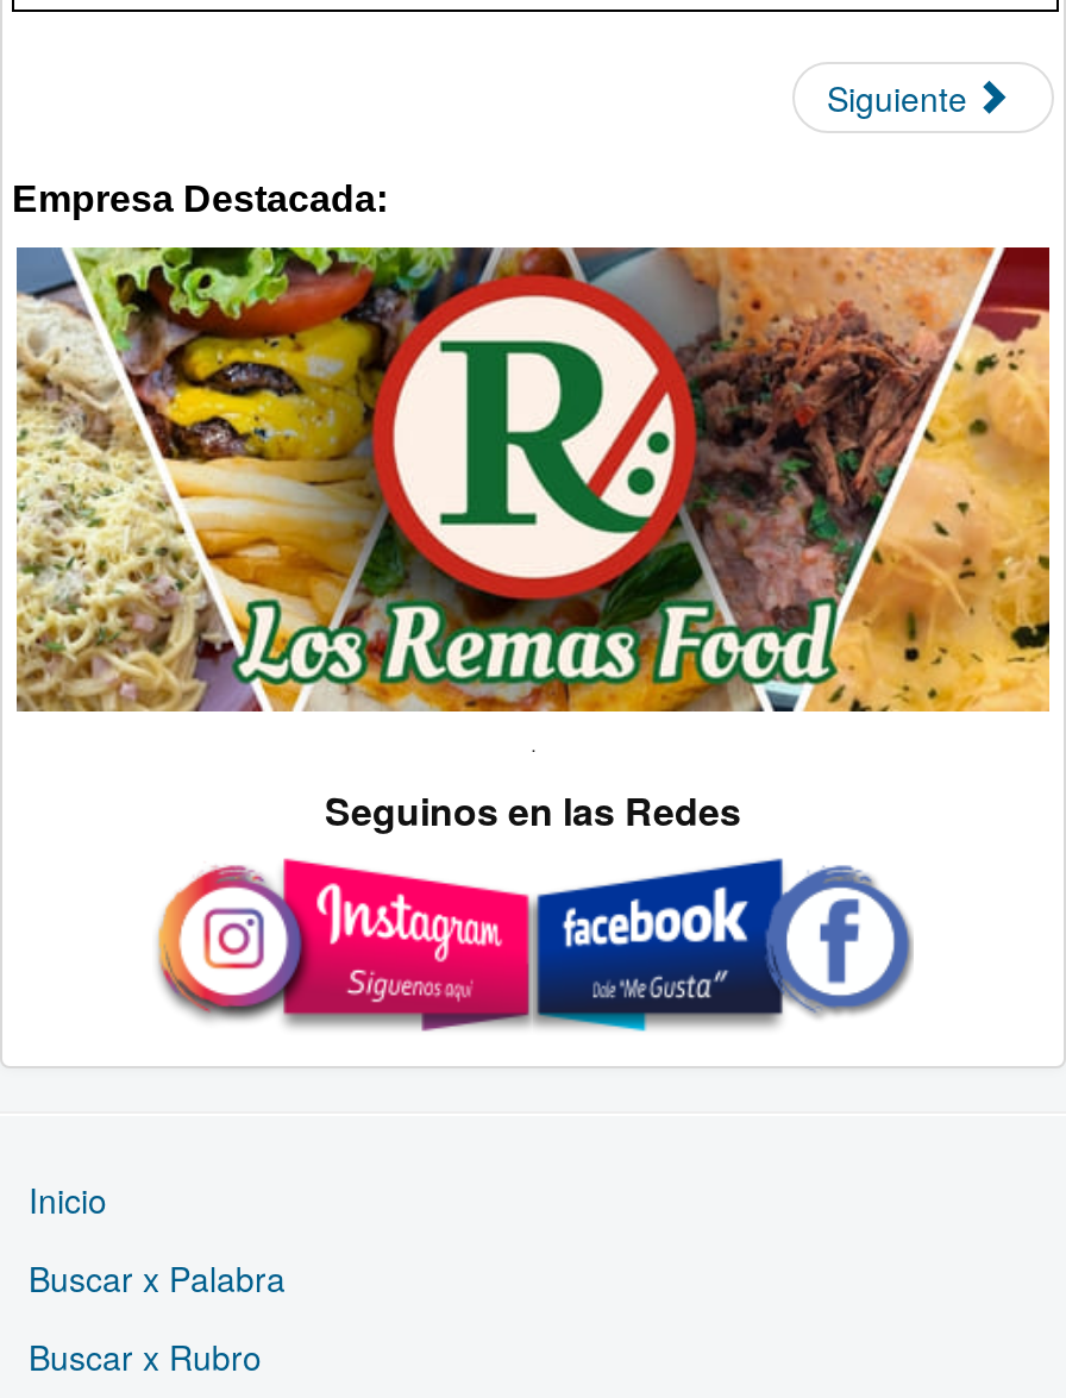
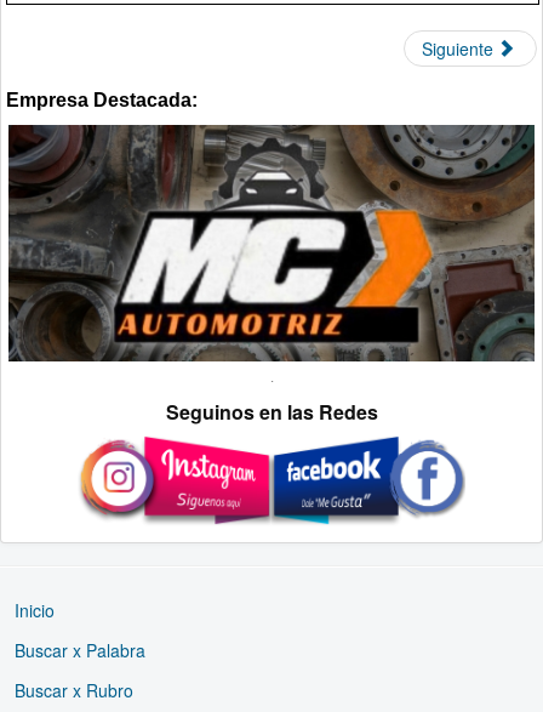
[14,245,1052,714] [image] -> [7,124,536,363] [image]

